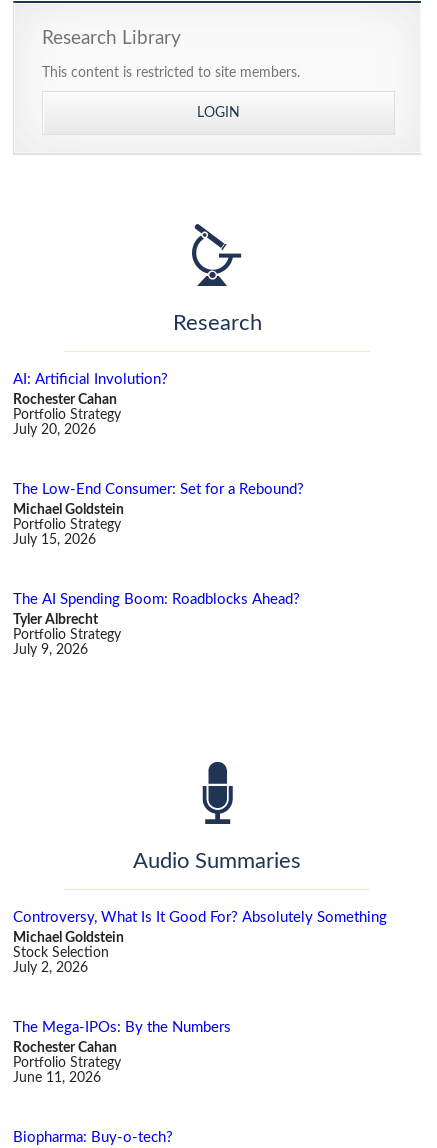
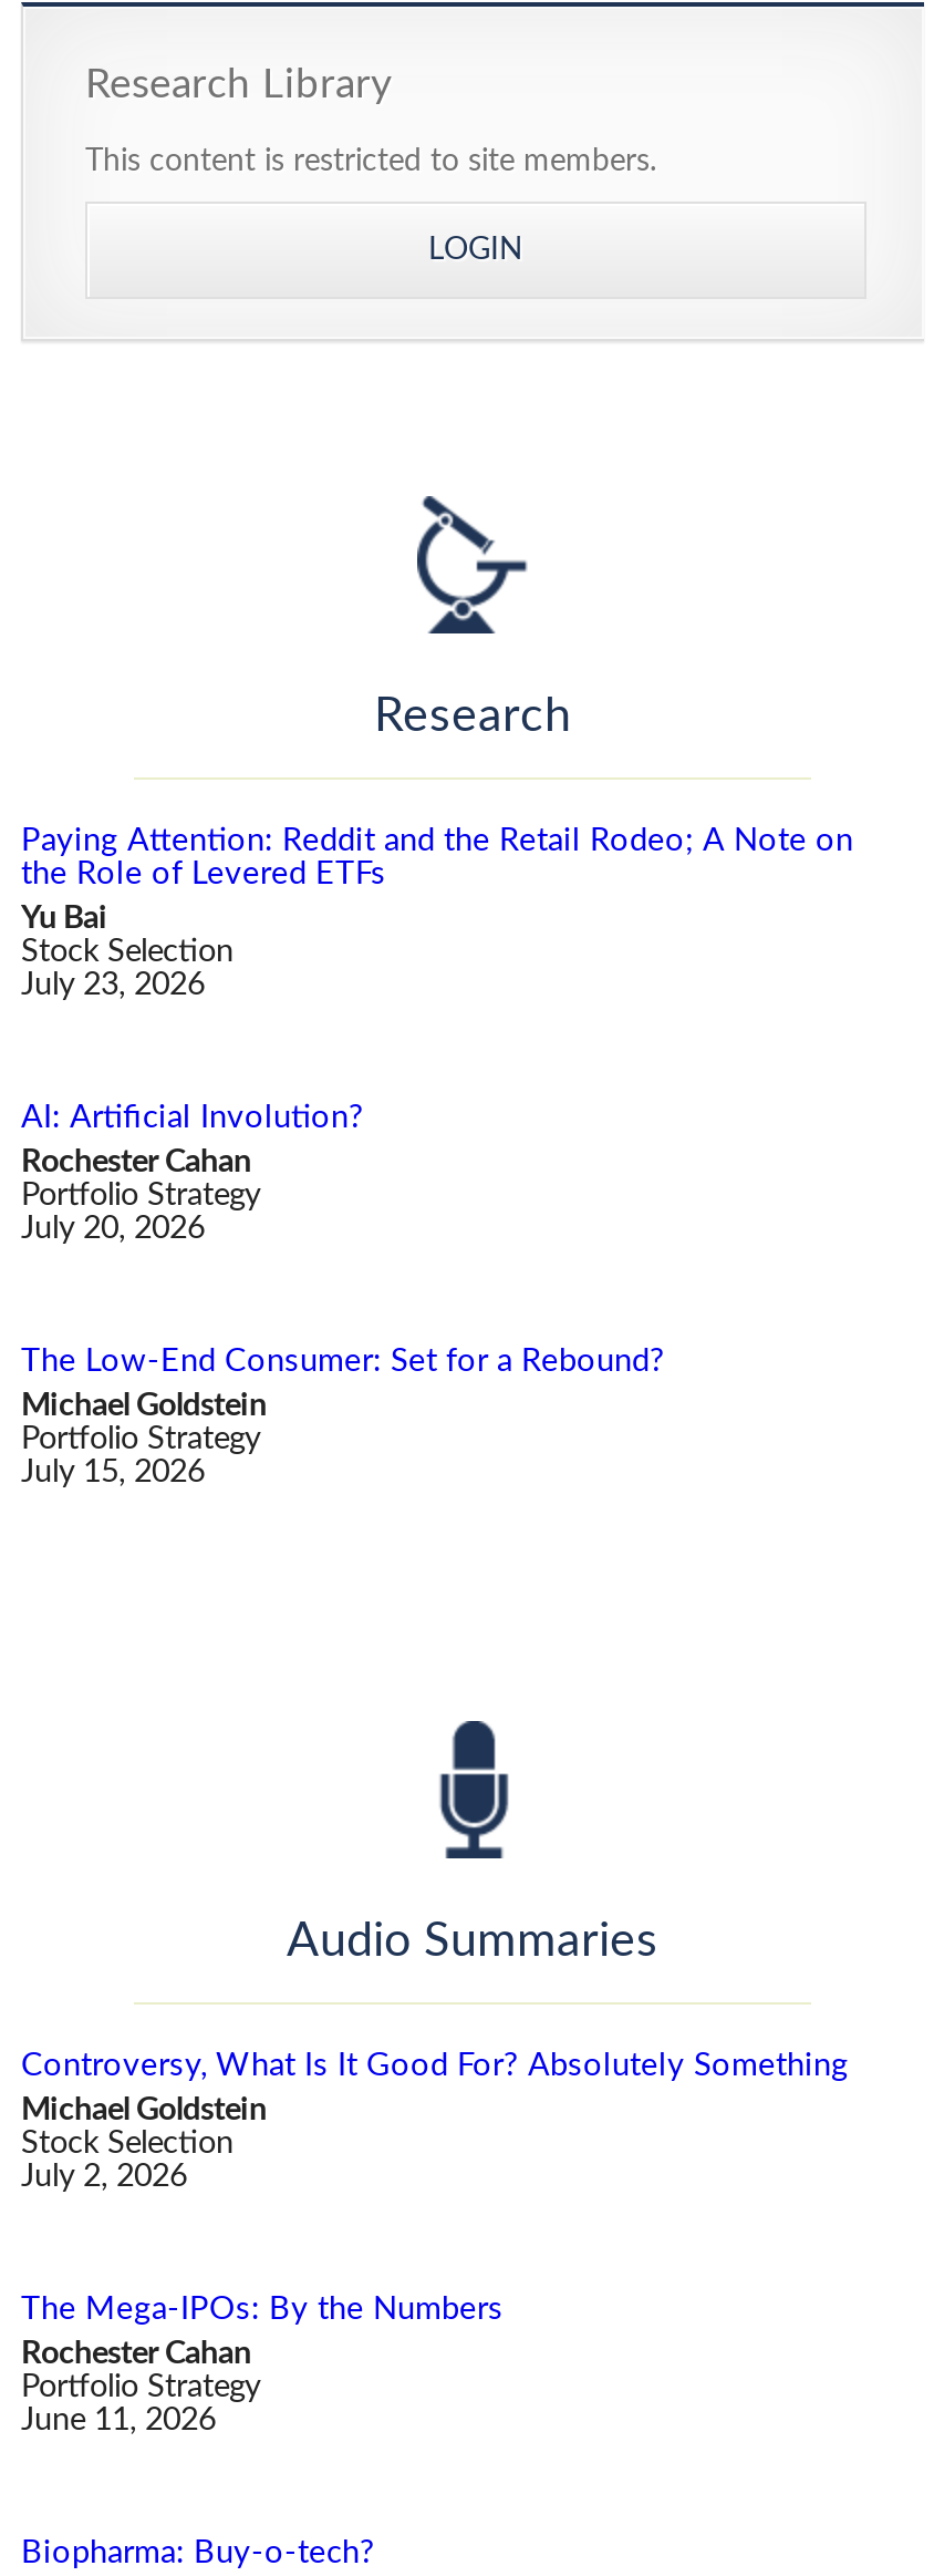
none -> [21,824,853,1001] Paying Attention: Reddit and the Retail Rodeo; A Note on | the Role of Levered ETFs | Yu Bai | Stock Selection | July 23, 2026
moved [13,372,304,547] -> [21,1101,665,1488]: AI: Artificial Involution? | Rochester Cahan | Portfolio Strategy | July 20, 2026 | The Low-End Consumer: Set for a Rebound? | Michael Goldstein | Portfolio Strategy | July 15, 2026
[13,592,300,657] The AI Spending Boom: Roadblocks Ahead? | Tyler Albrecht | Portfolio Strategy | July 9, 2026 -> none

